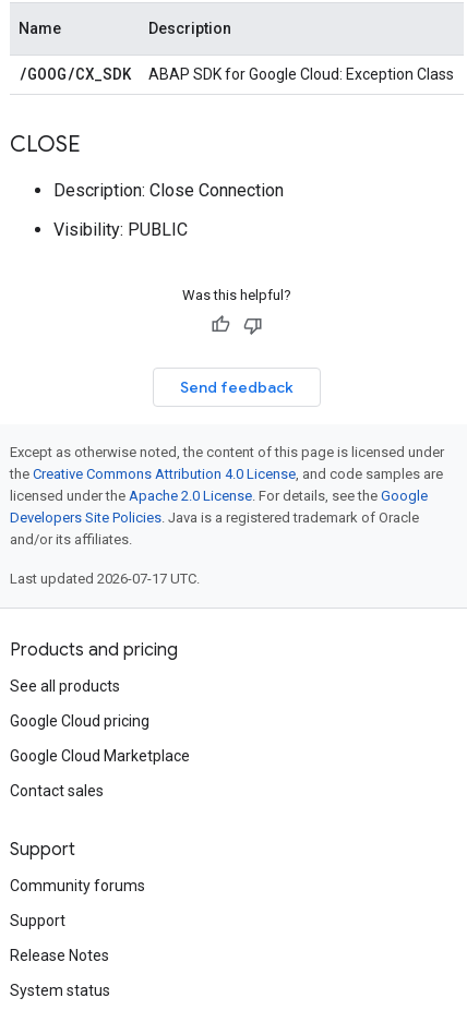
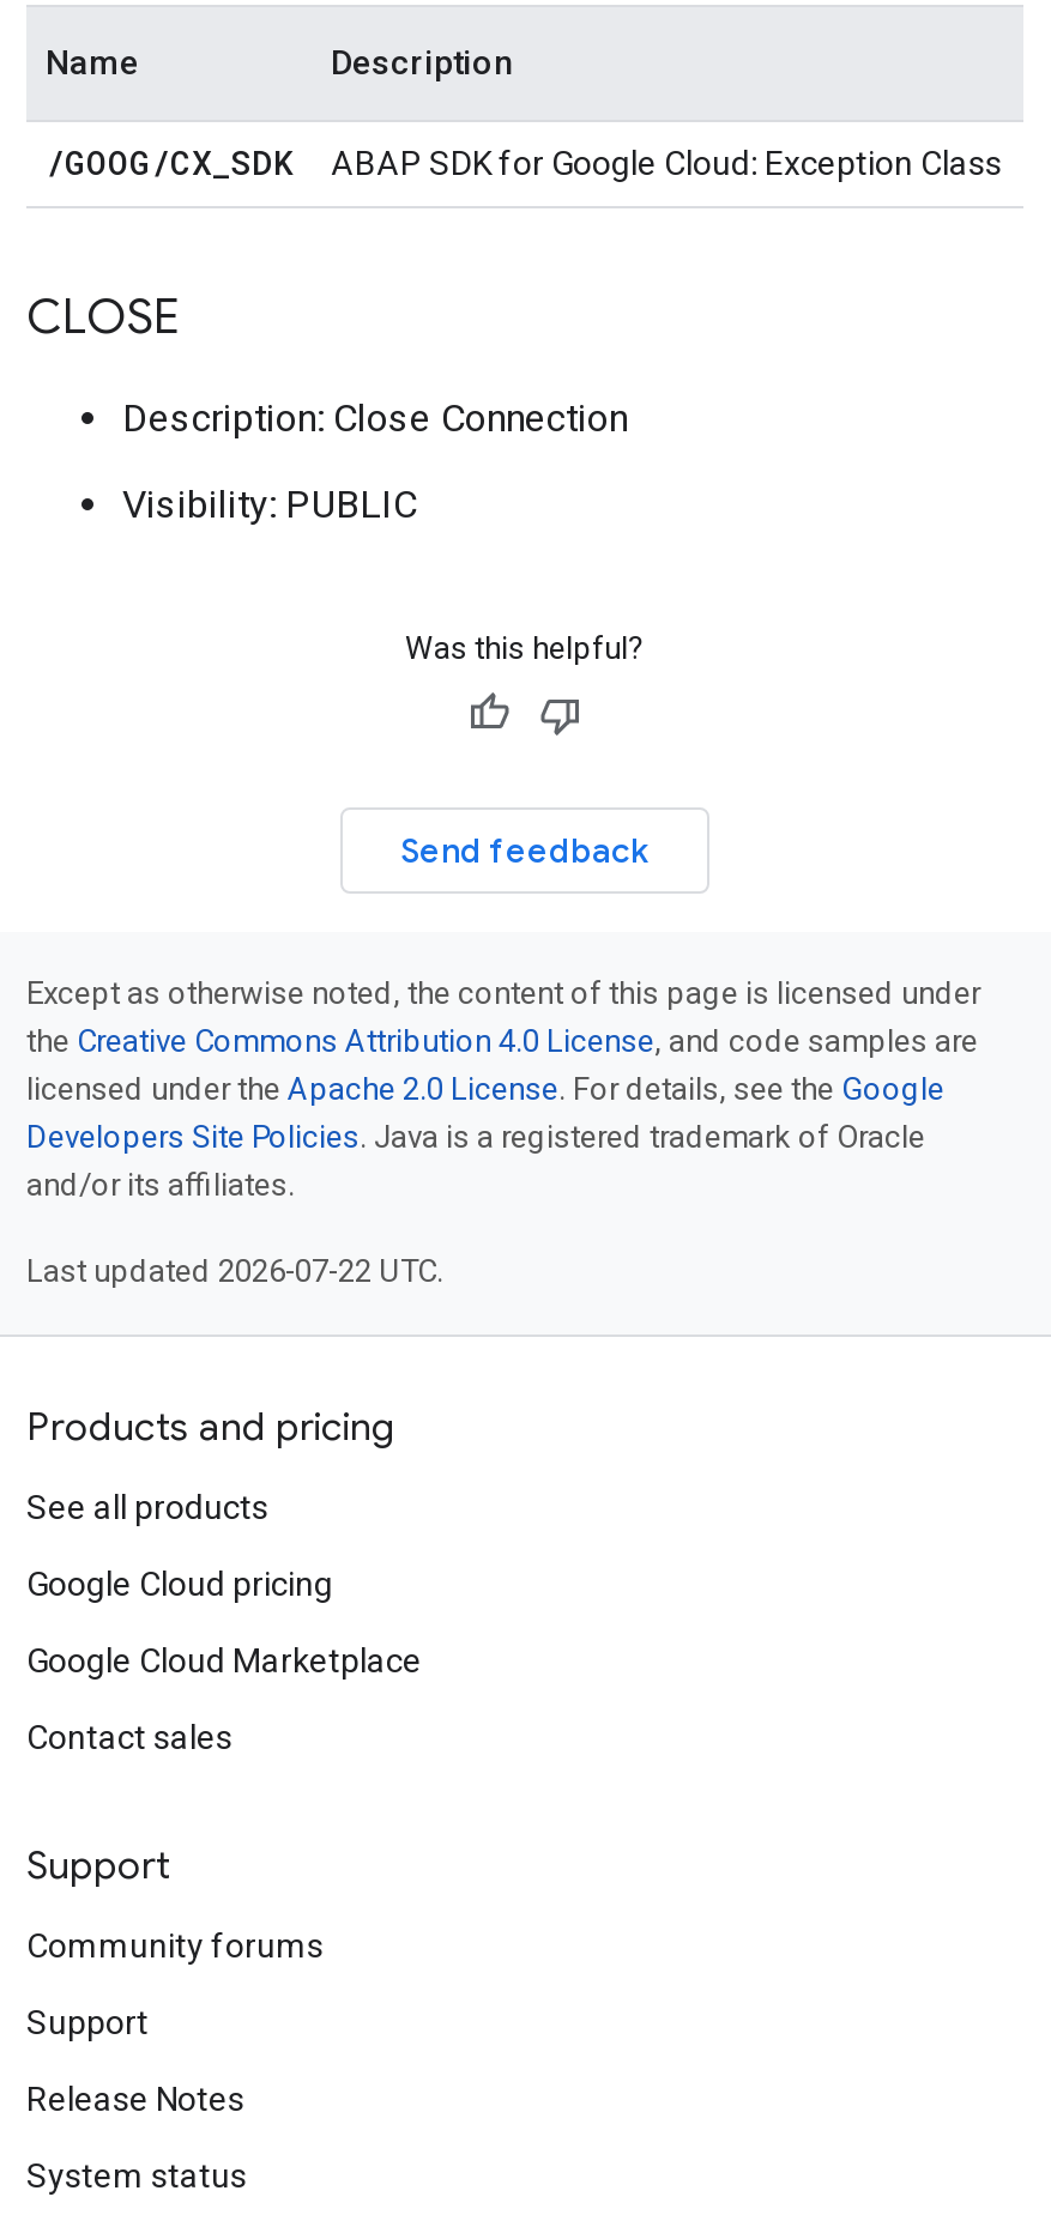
[10,570,200,587] Last updated 2026-07-17 UTC. -> [26,1253,443,1289] Last updated 2026-07-22 UTC.

